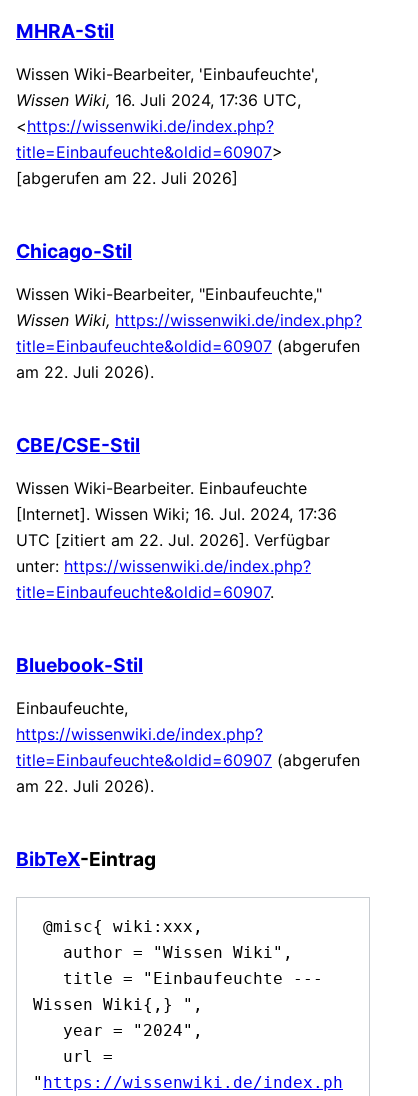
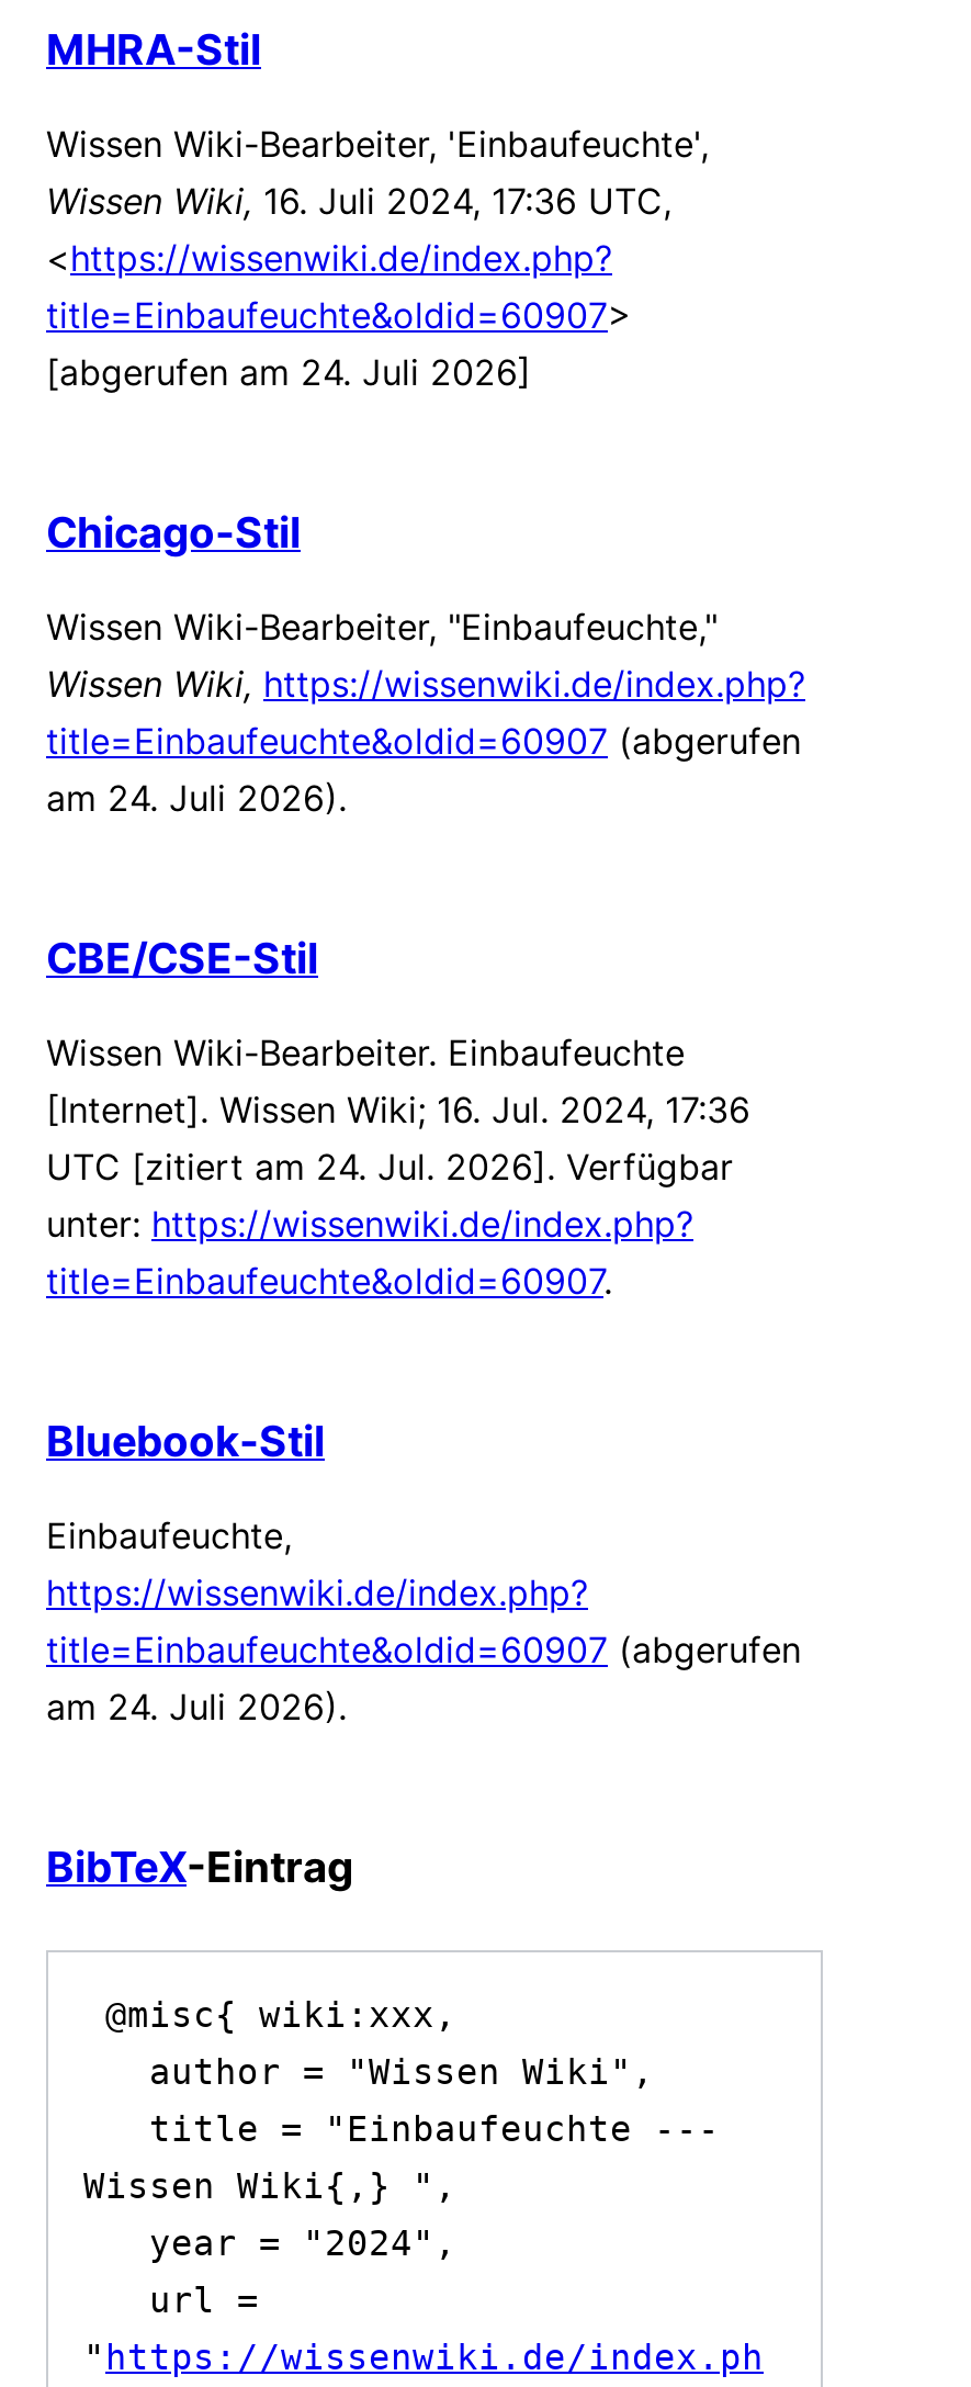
[16,168,238,188] [abgerufen am 22. Juli 2026] -> [46,351,531,394] [abgerufen am 24. Juli 2026]
[16,362,154,382] am 22. Juli 2026). -> [46,776,347,820] am 24. Juli 2026).
[16,530,330,550] UTC [zitiert am 22. Jul. 2026]. Verfügbar -> [46,1145,733,1189] UTC [zitiert am 24. Jul. 2026]. Verfügbar
[16,776,154,796] am 22. Juli 2026). -> [46,1685,347,1729] am 24. Juli 2026).

